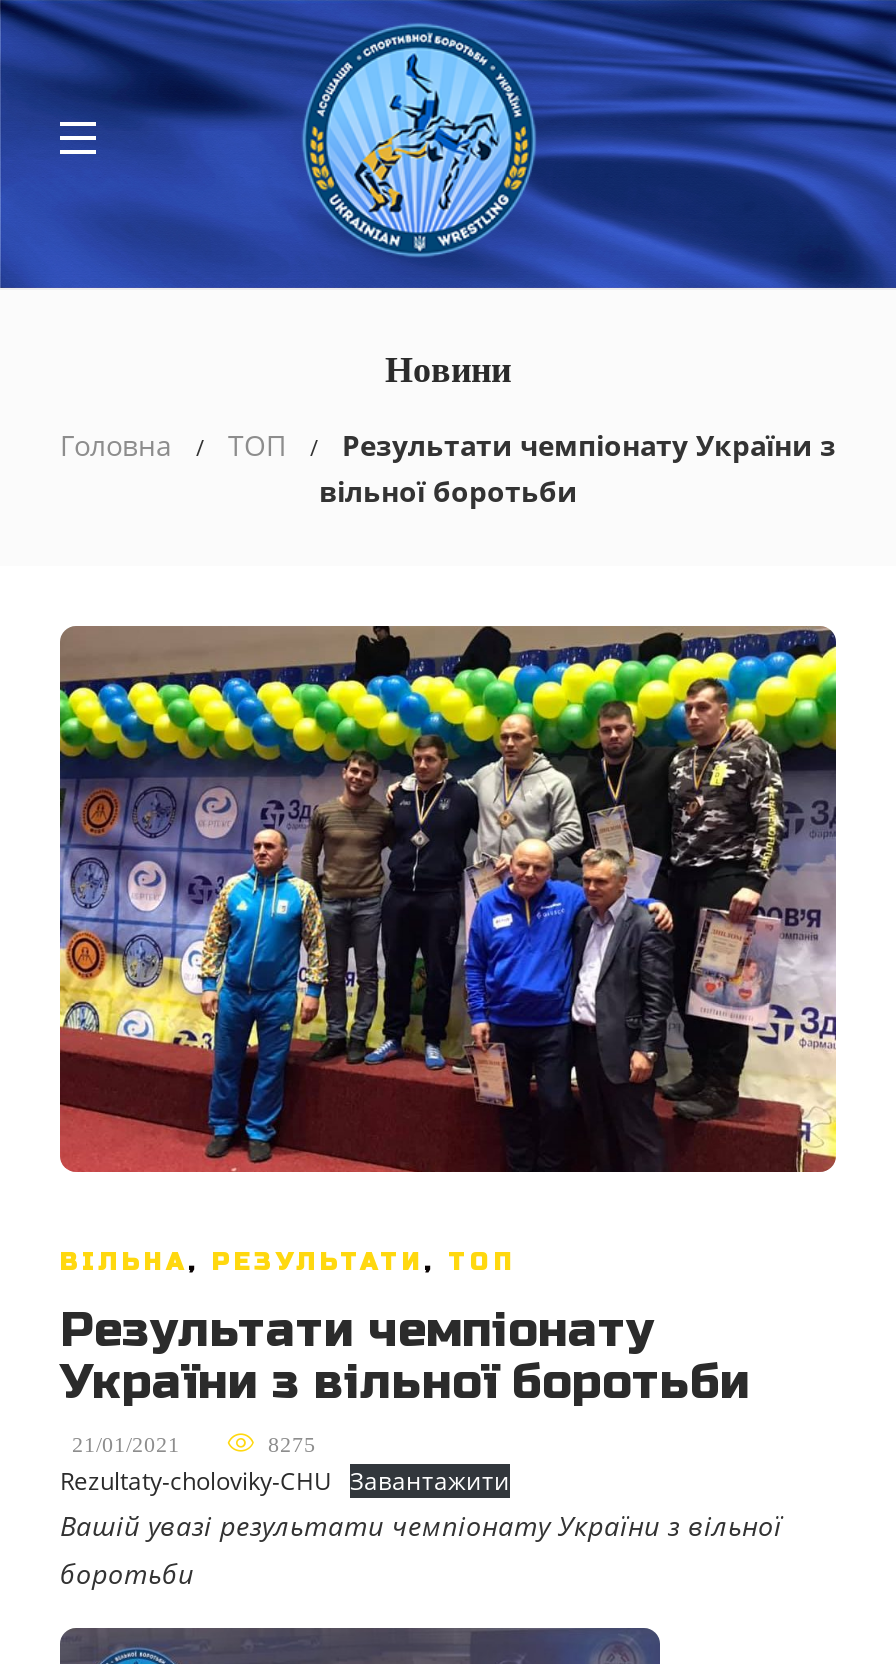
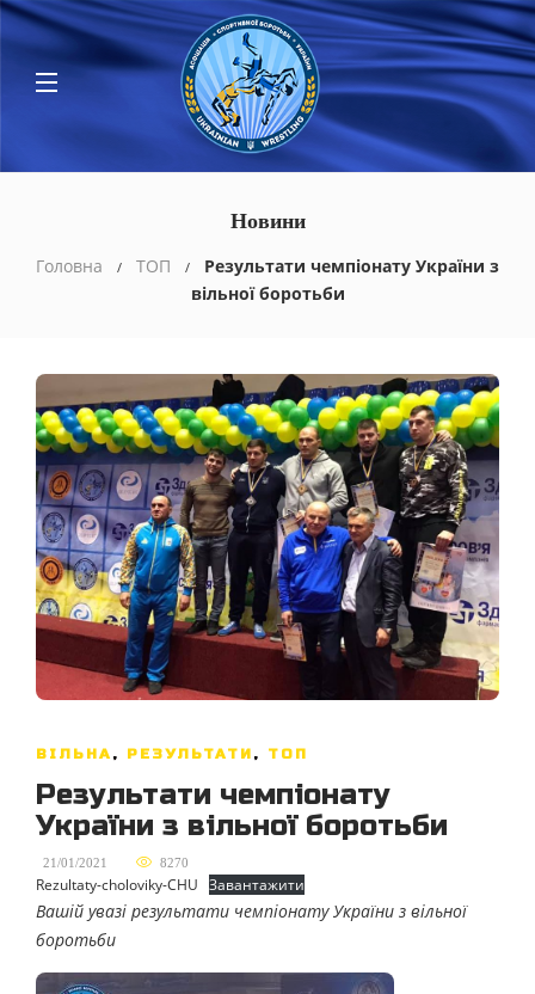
[262,1432,316,1456] 8275 -> [156,855,189,870] 8270

